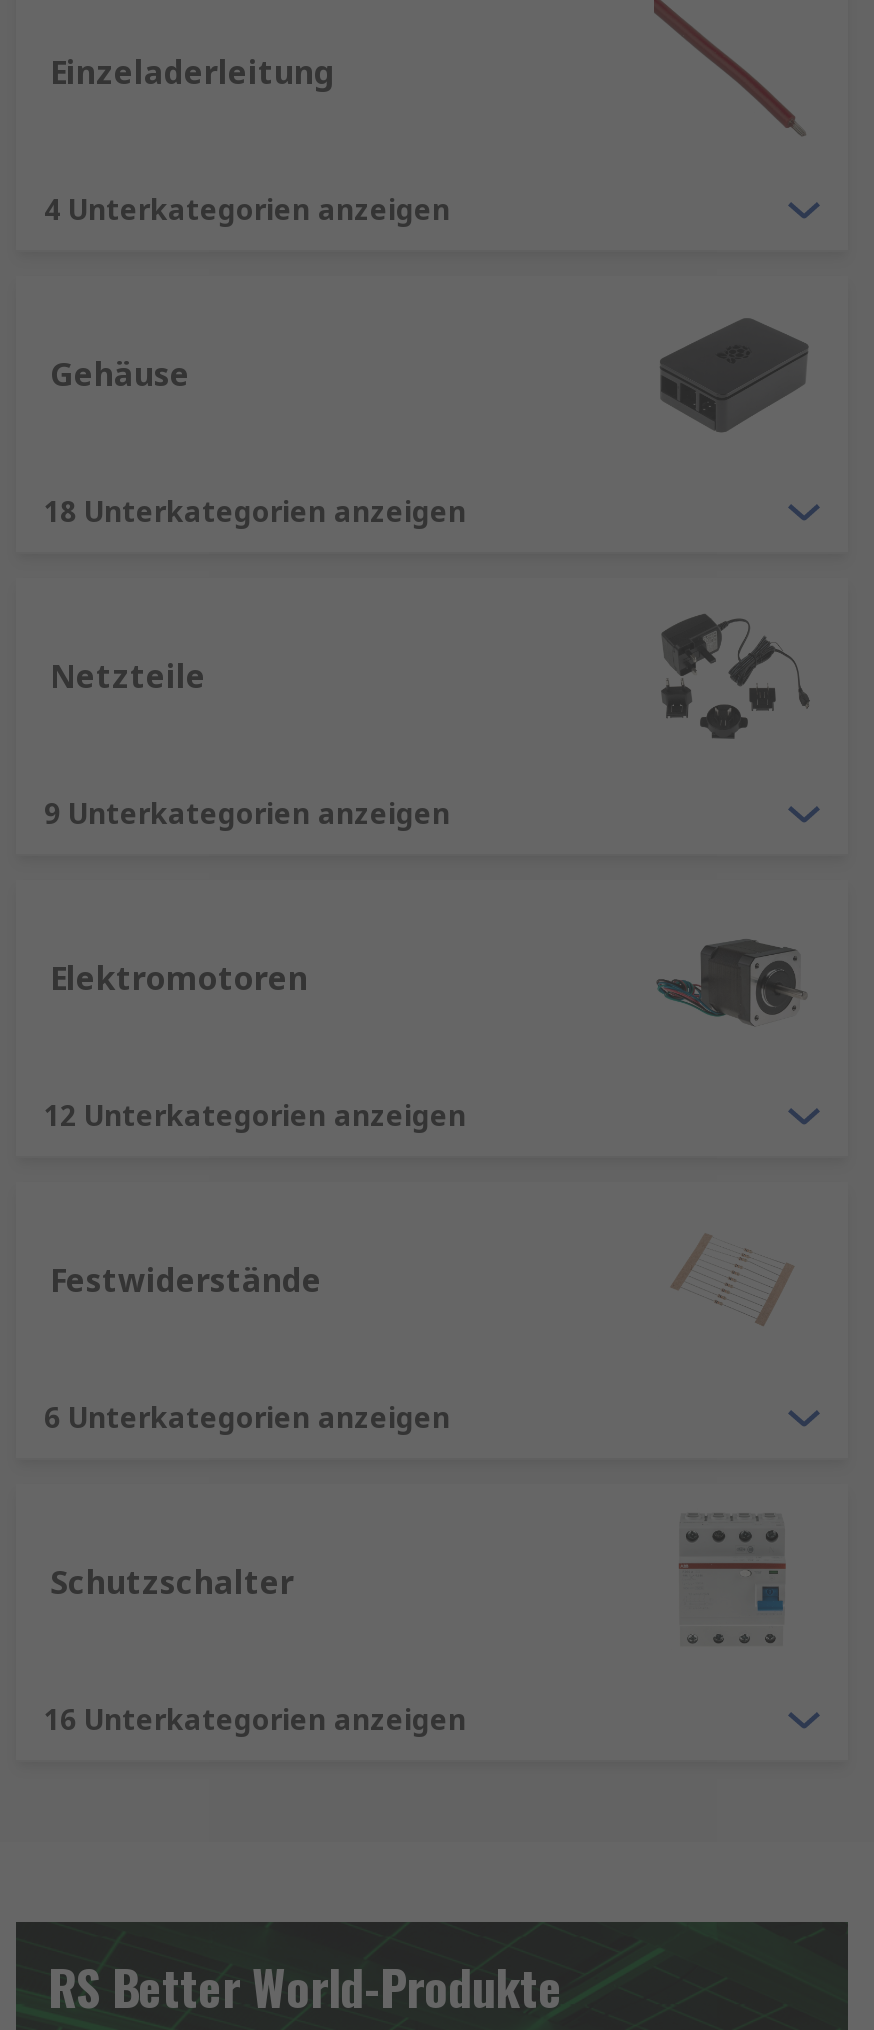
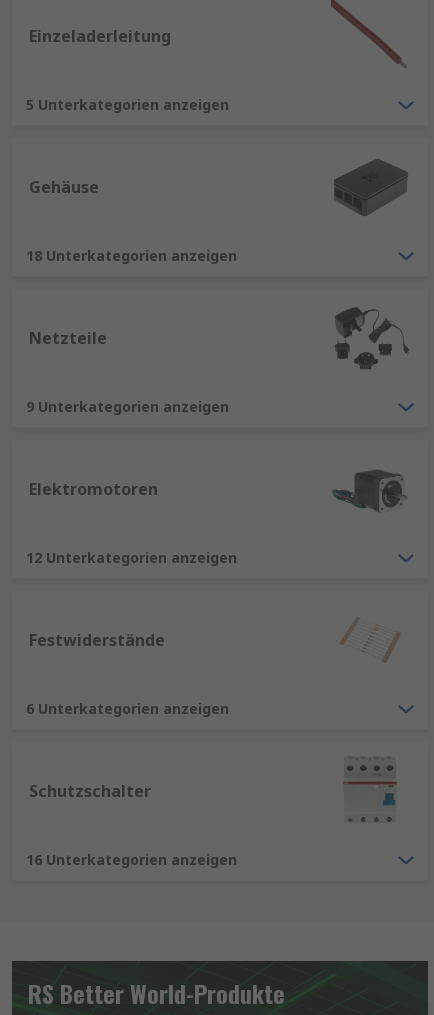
[44,191,450,229] 4 Unterkategorien anzeigen -> [26,95,229,114] 5 Unterkategorien anzeigen

